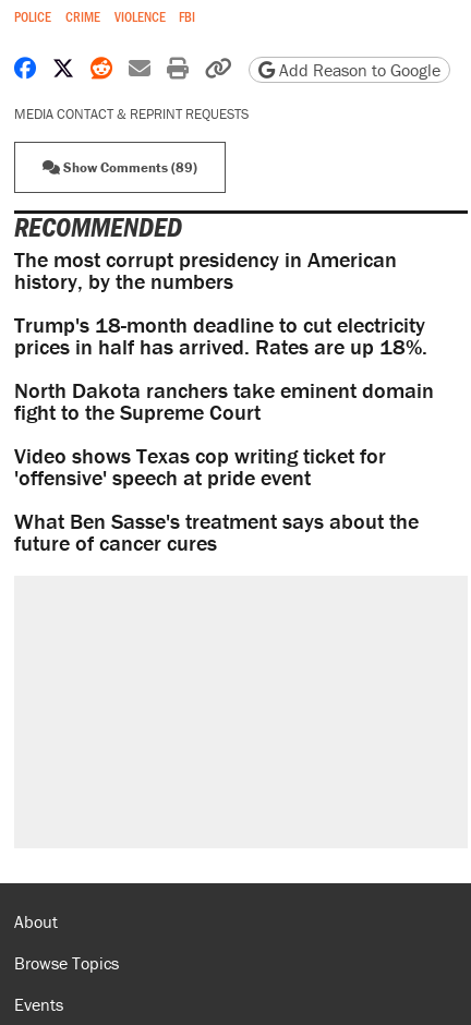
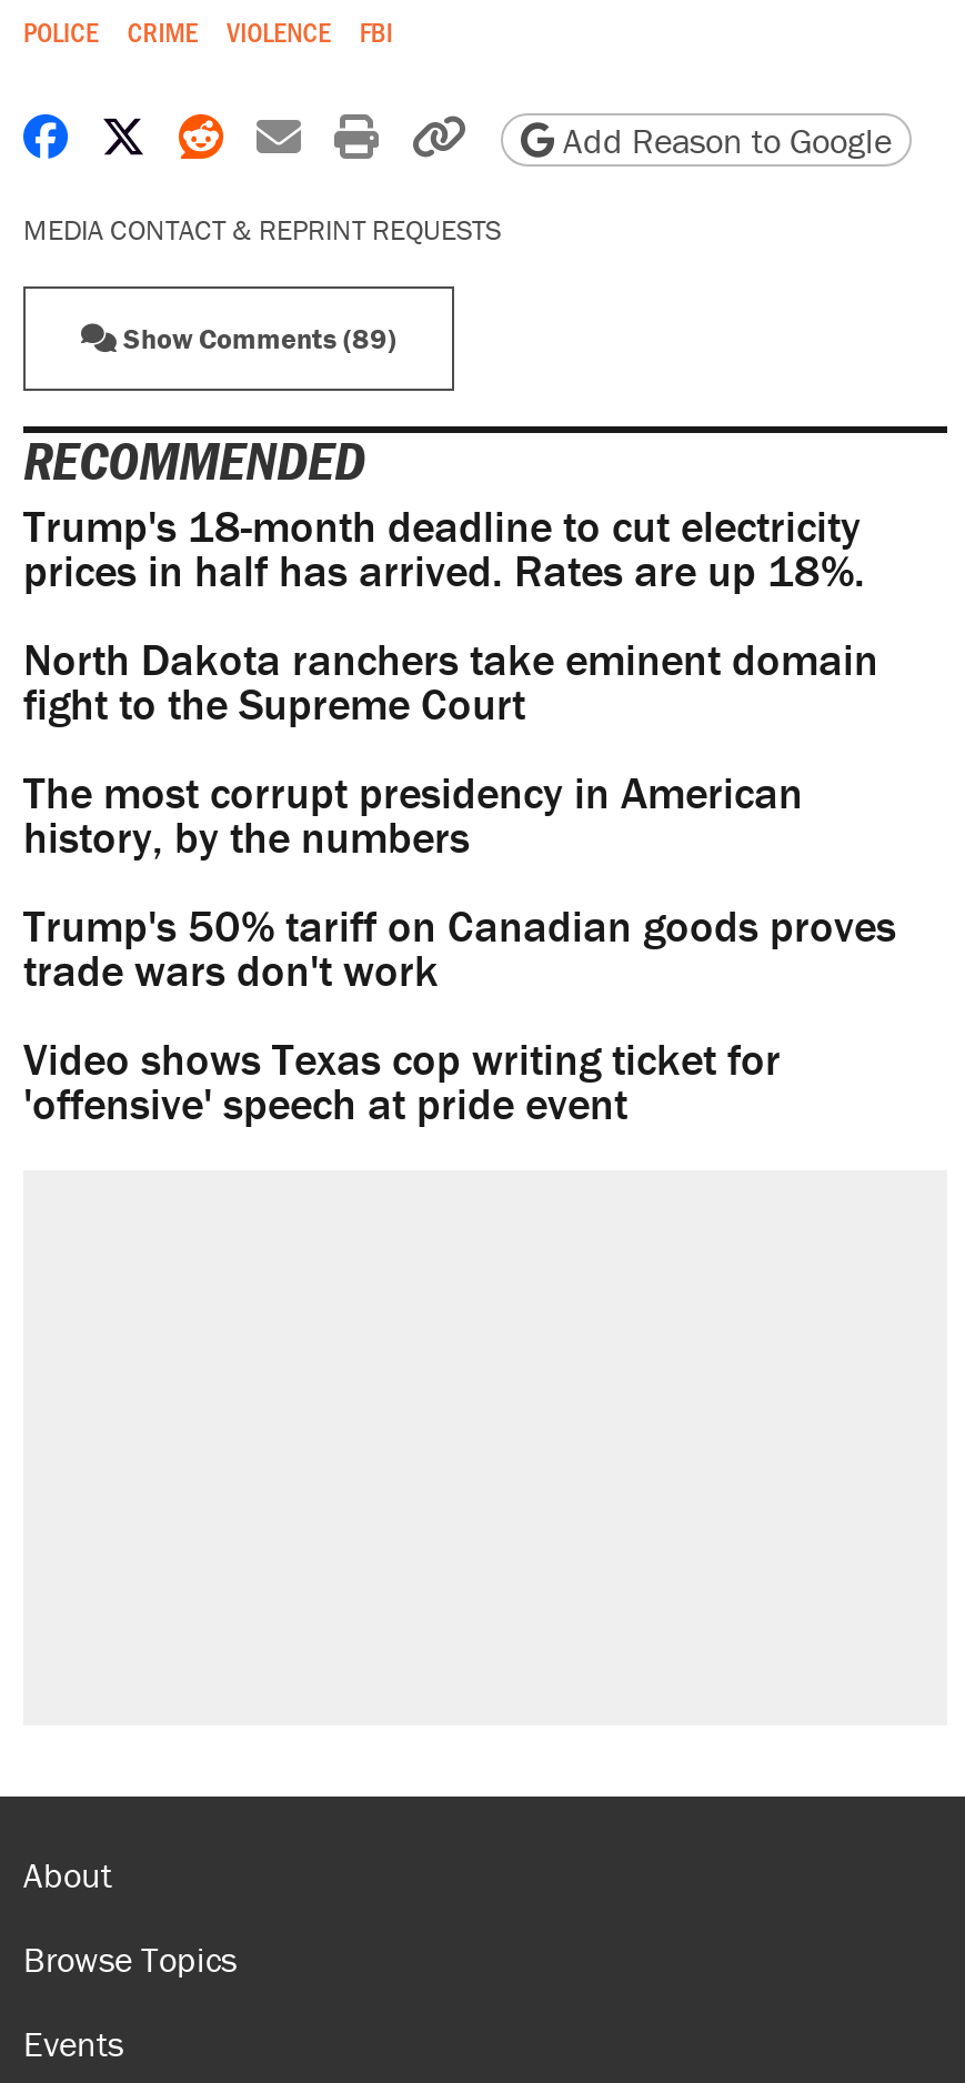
moved [14,246,397,295] -> [23,765,803,865]: The most corrupt presidency in American | history, by the numbers
moved [14,311,434,426] -> [23,498,878,731]: Trump's 18-month deadline to cut electricity | prices in half has arrived. Rates are up 18%. | North Dakota ranchers take eminent domain | fight to the Supreme Court
none -> [23,898,896,998] Trump's 50% tariff on Canadian goods proves | trade wars don't work
moved [14,442,386,491] -> [23,1031,781,1131]: Video shows Texas cop writing ticket for | 'offensive' speech at pride event
[14,507,419,556] What Ben Sasse's treatment says about the | future of cancer cures -> none

